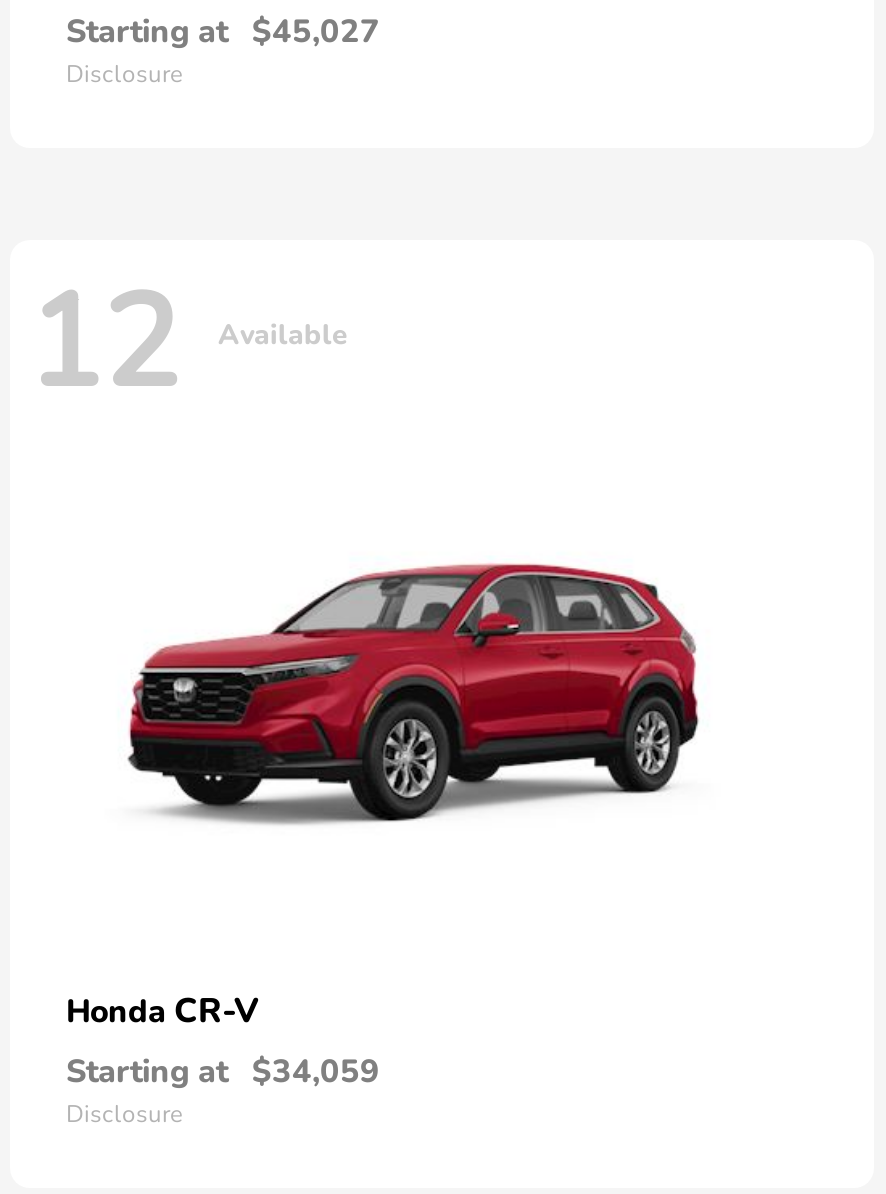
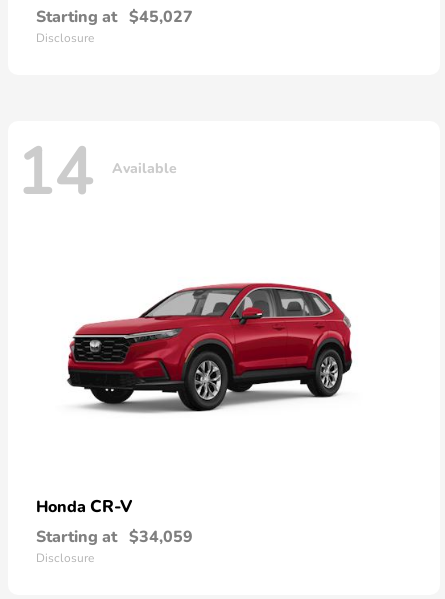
[26,256,348,432] 12 Available -> [16,129,177,217] 14 Available

